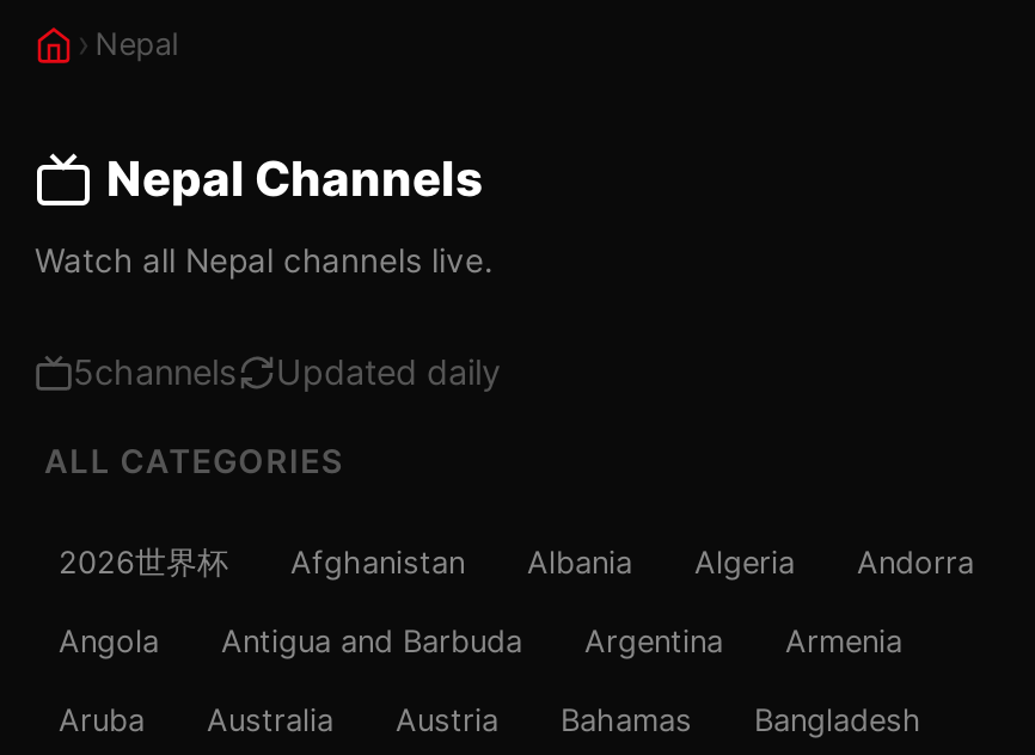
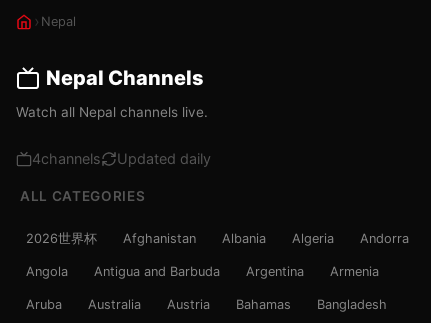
[73,351,501,392] 5channels Updated daily -> [32,150,211,167] 4channels Updated daily

